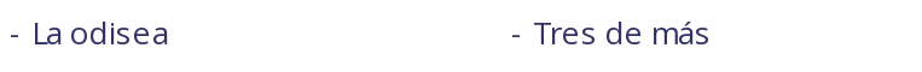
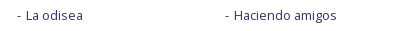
[533,12,712,55] Tres de más -> none
none -> [233,6,336,24] Haciendo amigos

